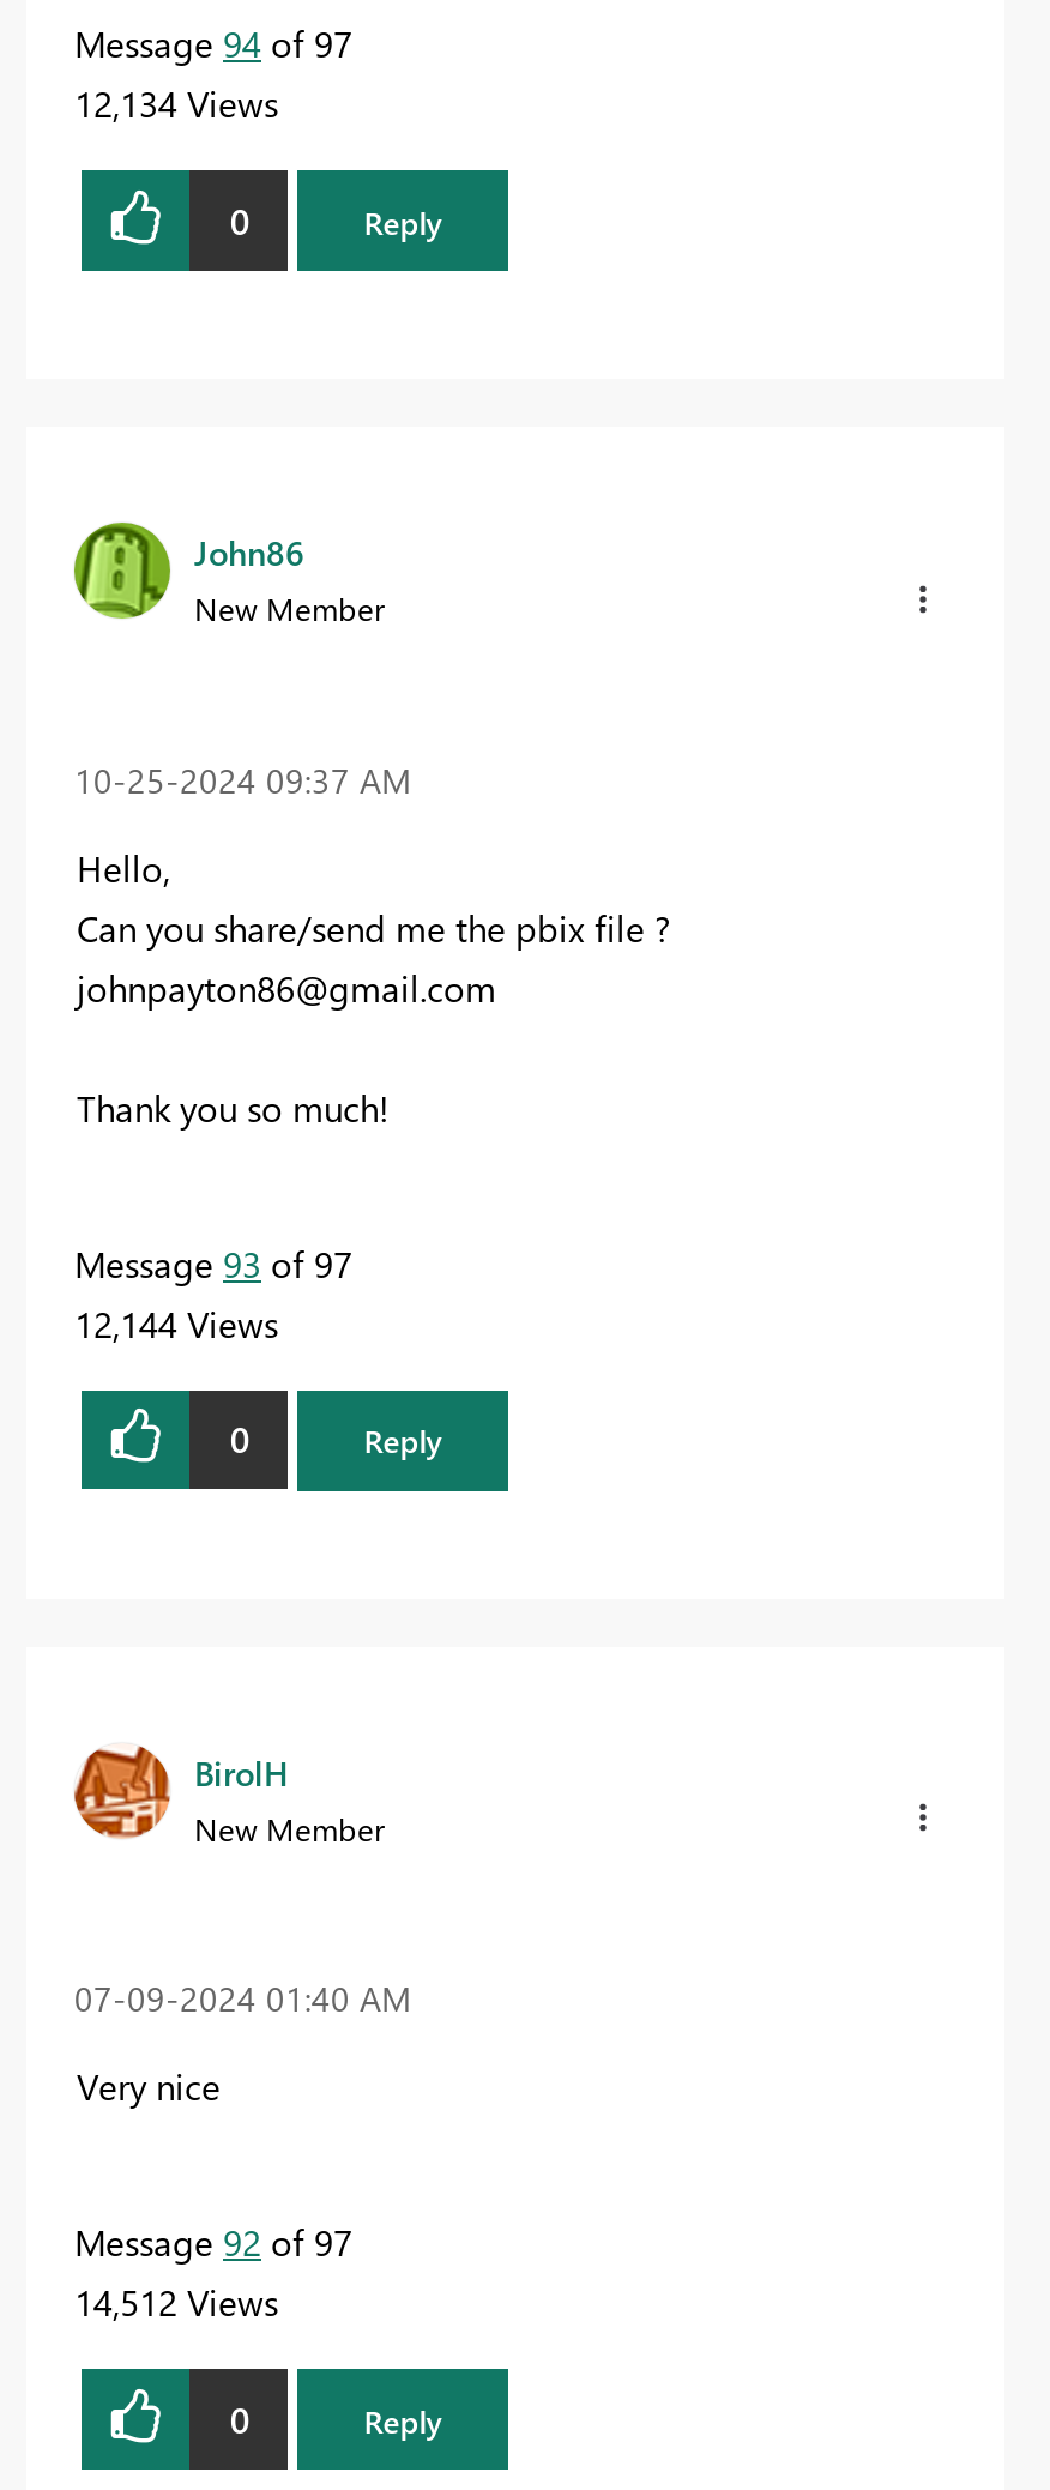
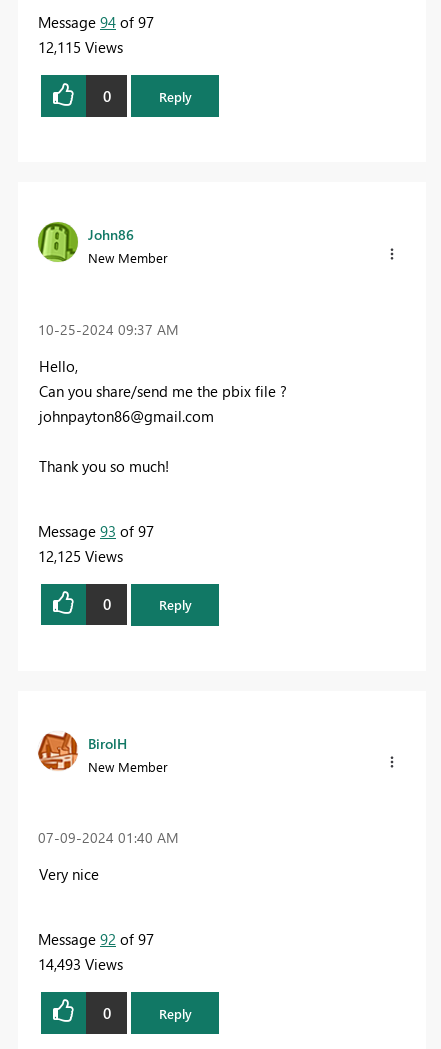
[74,80,278,128] 12,134 Views -> [38,37,123,57] 12,115 Views
[74,1299,278,1347] 12,144 Views -> [38,546,123,566] 12,125 Views
[74,2278,278,2326] 14,512 Views -> [38,954,123,974] 14,493 Views

